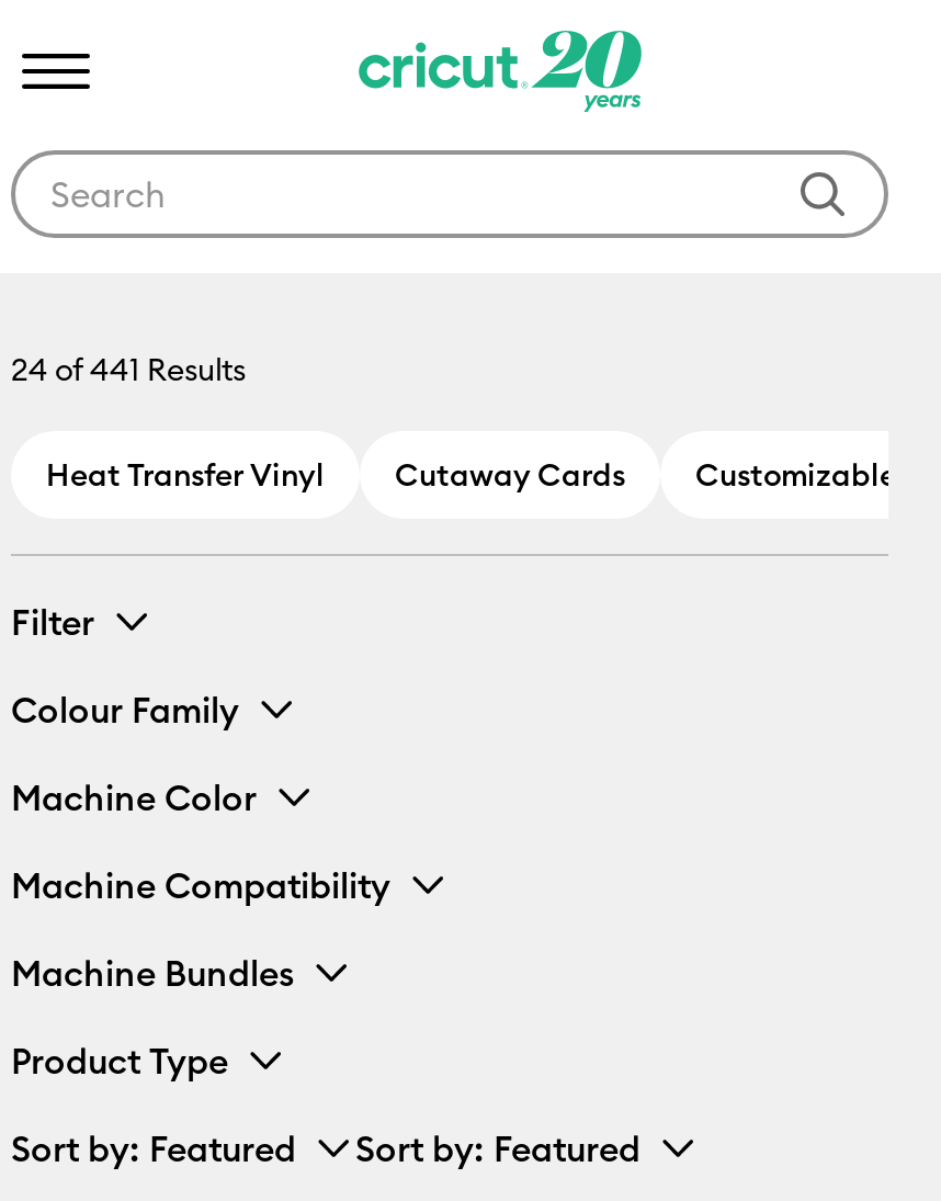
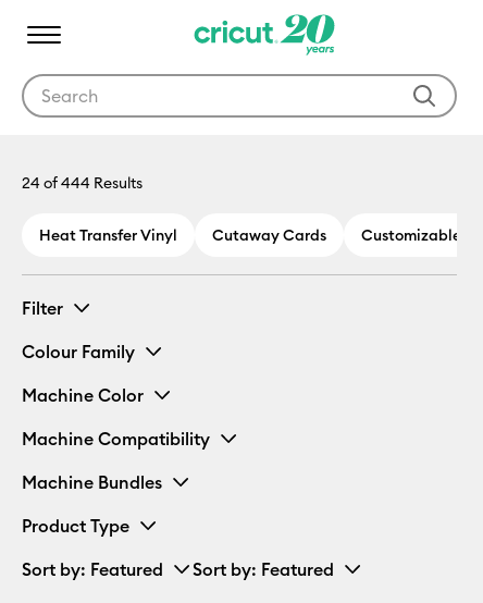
[11,350,246,389] 24 of 441 Results -> [22,173,143,193] 24 of 444 Results

